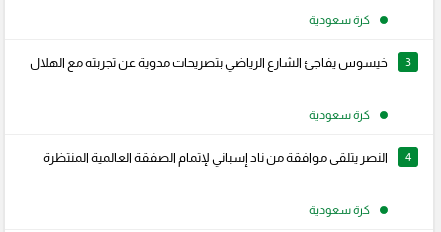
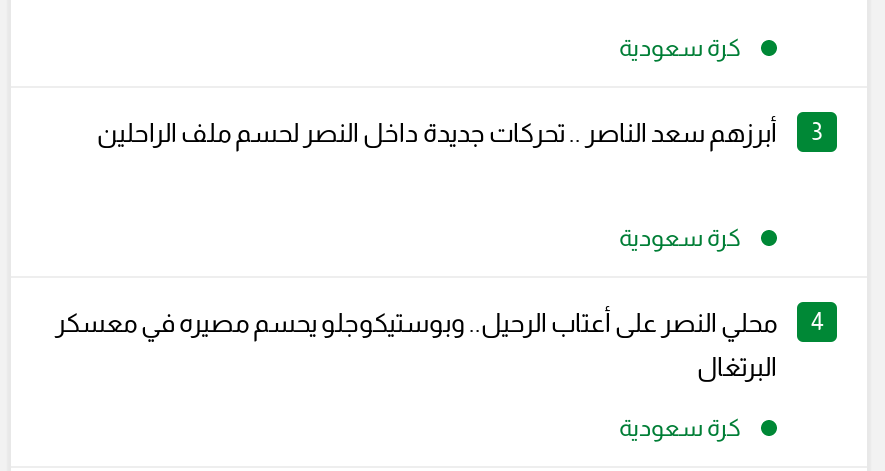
[30,55,388,70] خيسوس يفاجئ الشارع الرياضي بتصريحات مدوية عن تجربته مع الهلال -> [97,119,777,149] أبرزهم سعد الناصر .. تحركات جديدة داخل النصر لحسم ملف الراحلين
[43,150,388,165] النصر يتلقى موافقة من ناد إسباني لإتمام الصفقة العالمية المنتظرة -> [55,309,777,383] محلي النصر على أعتاب الرحيل.. وبوستيكوجلو يحسم مصيره في معسكر | البرتغال

